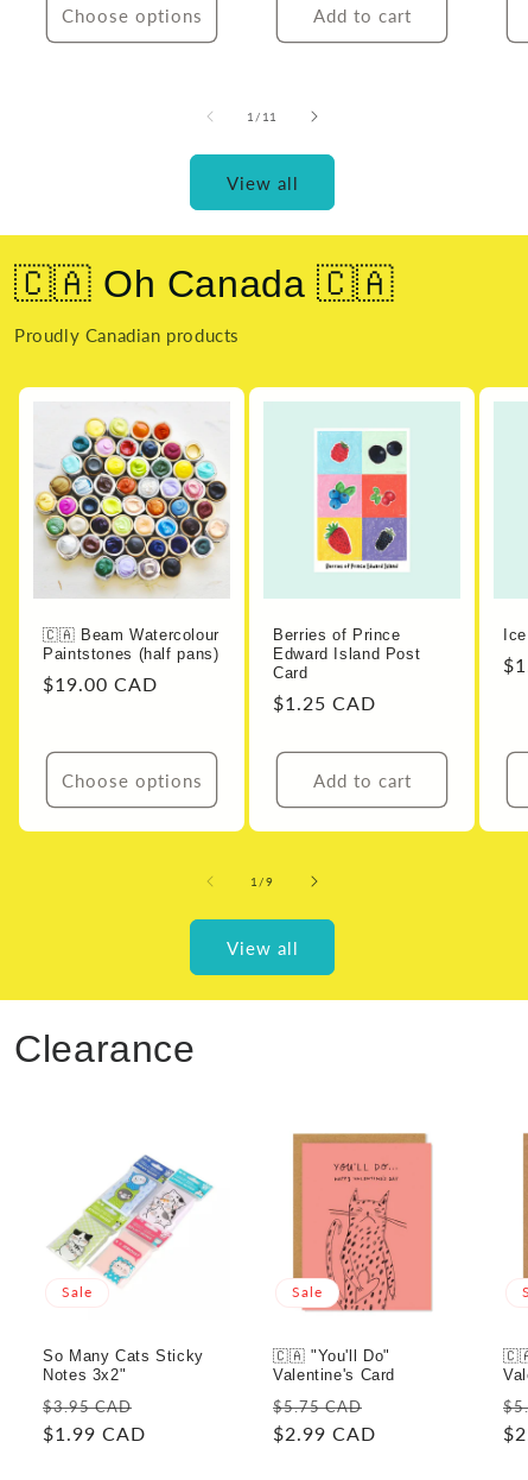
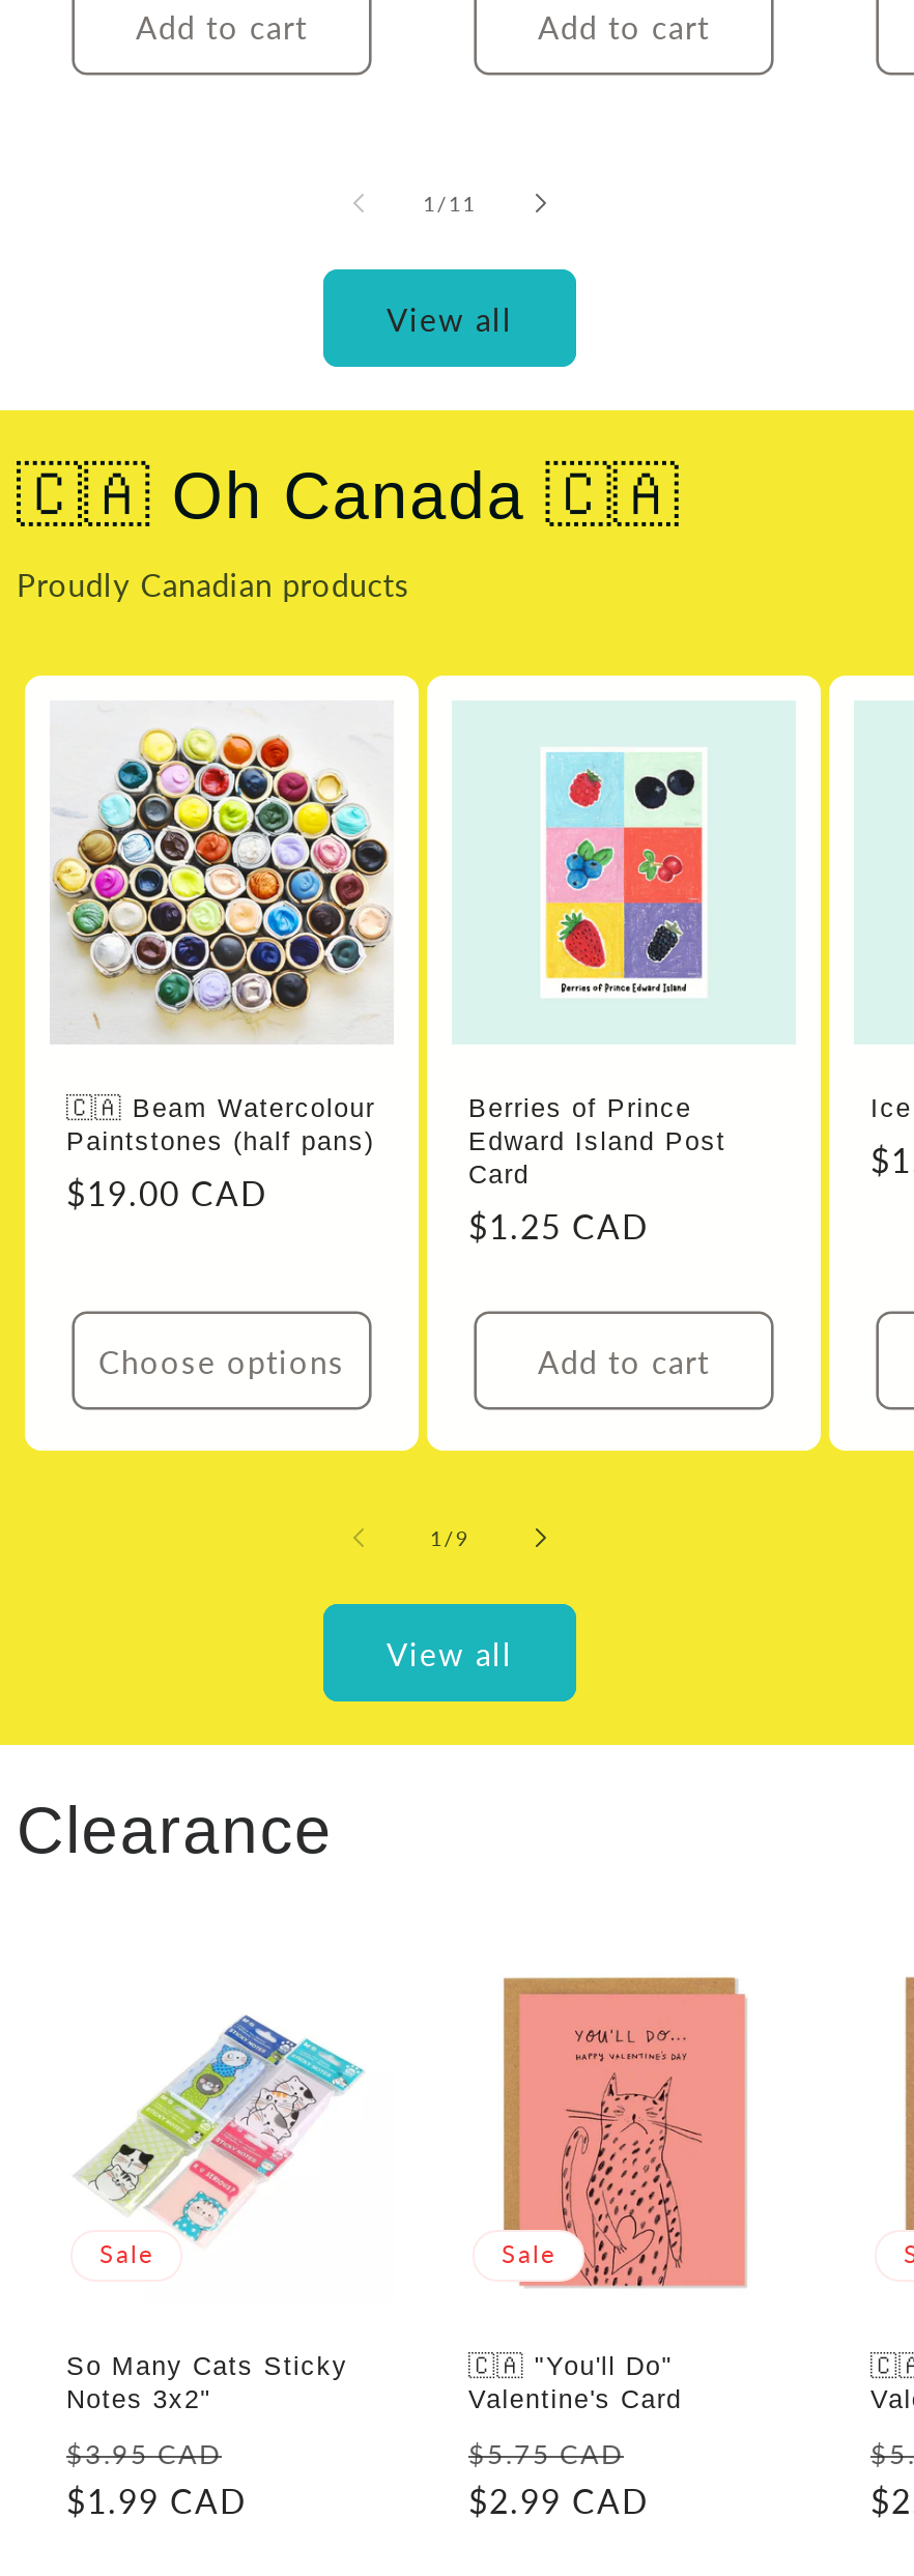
[61,5,202,26] Choose options -> [136,8,308,45] Add to cart

